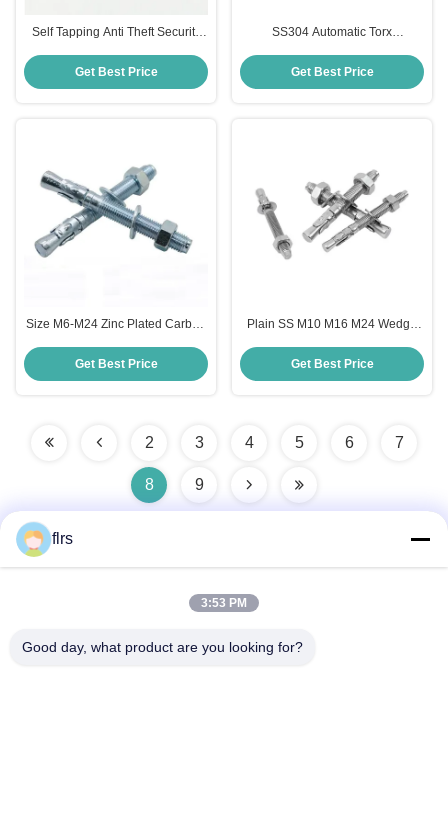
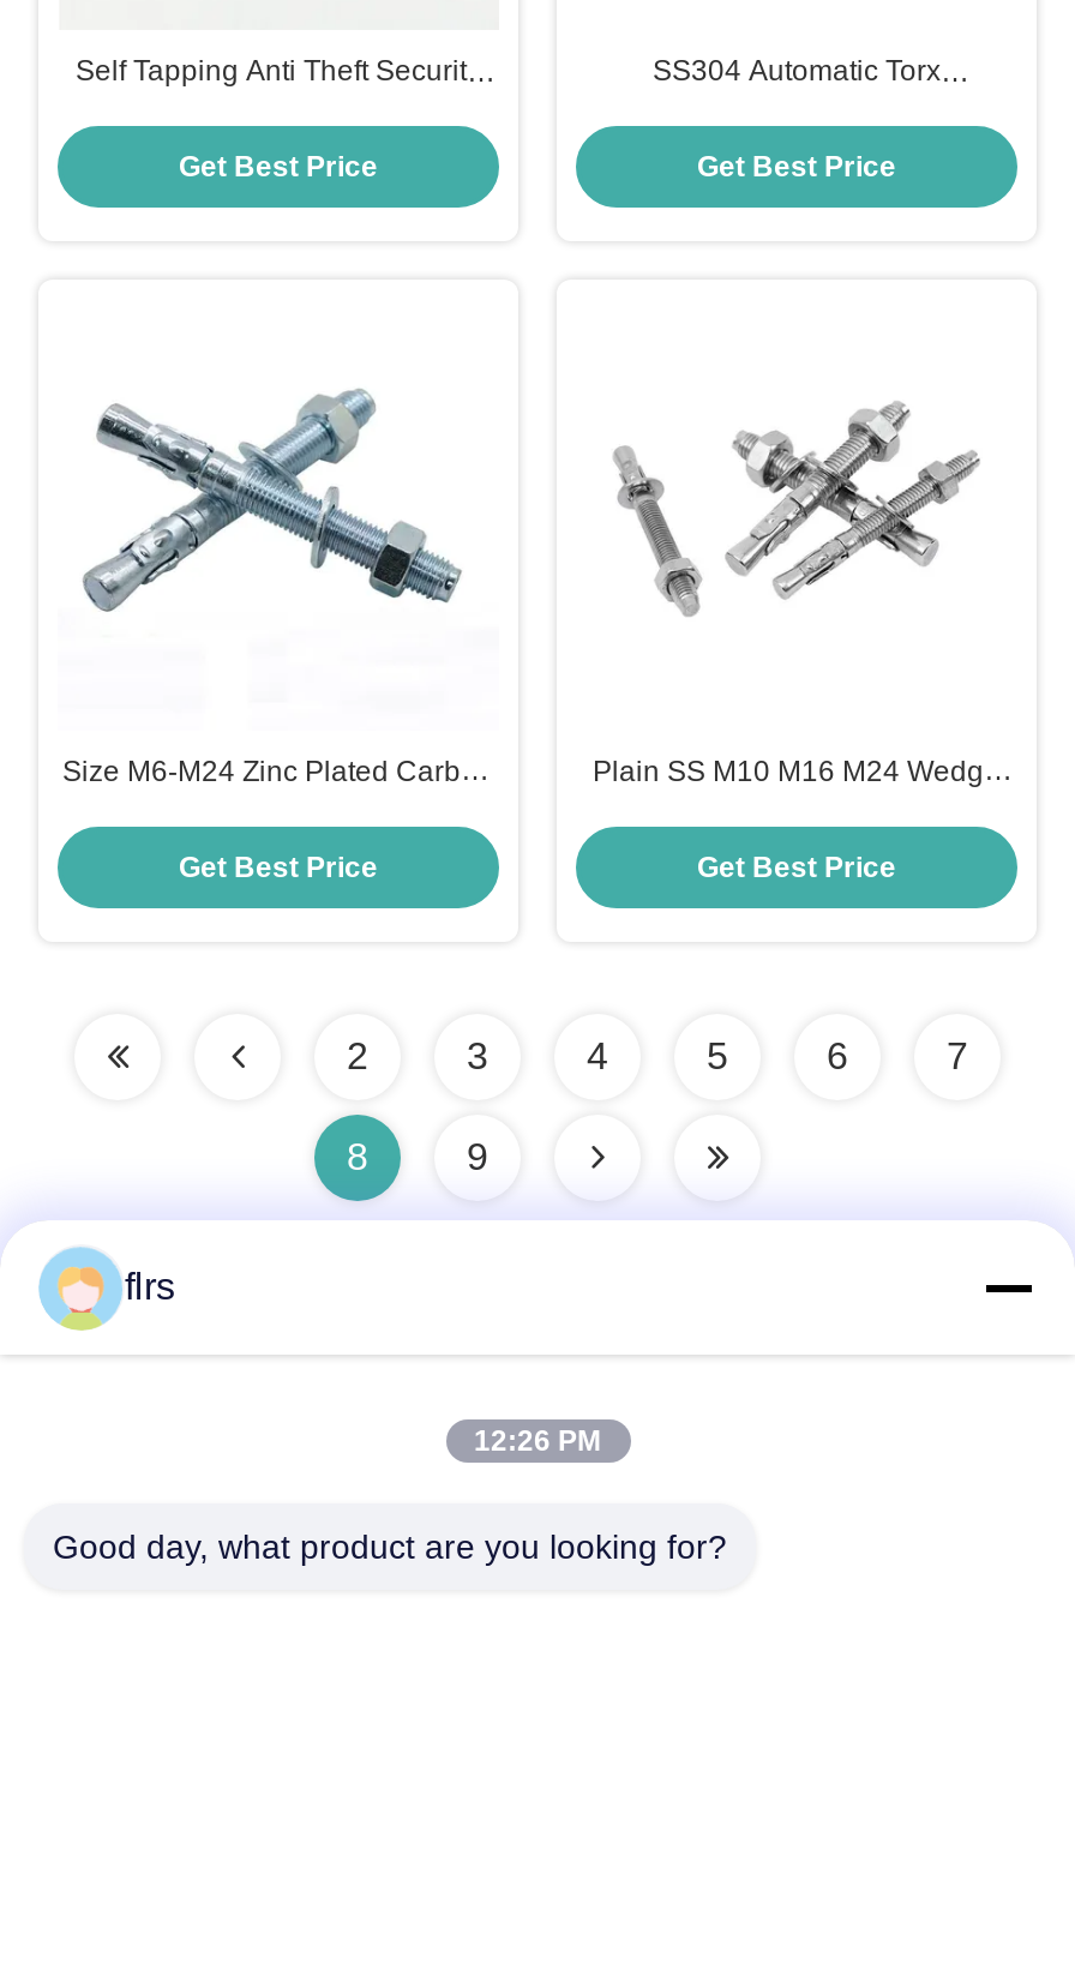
[201,596,247,610] 3:53 PM -> [474,1424,601,1458] 12:26 PM

